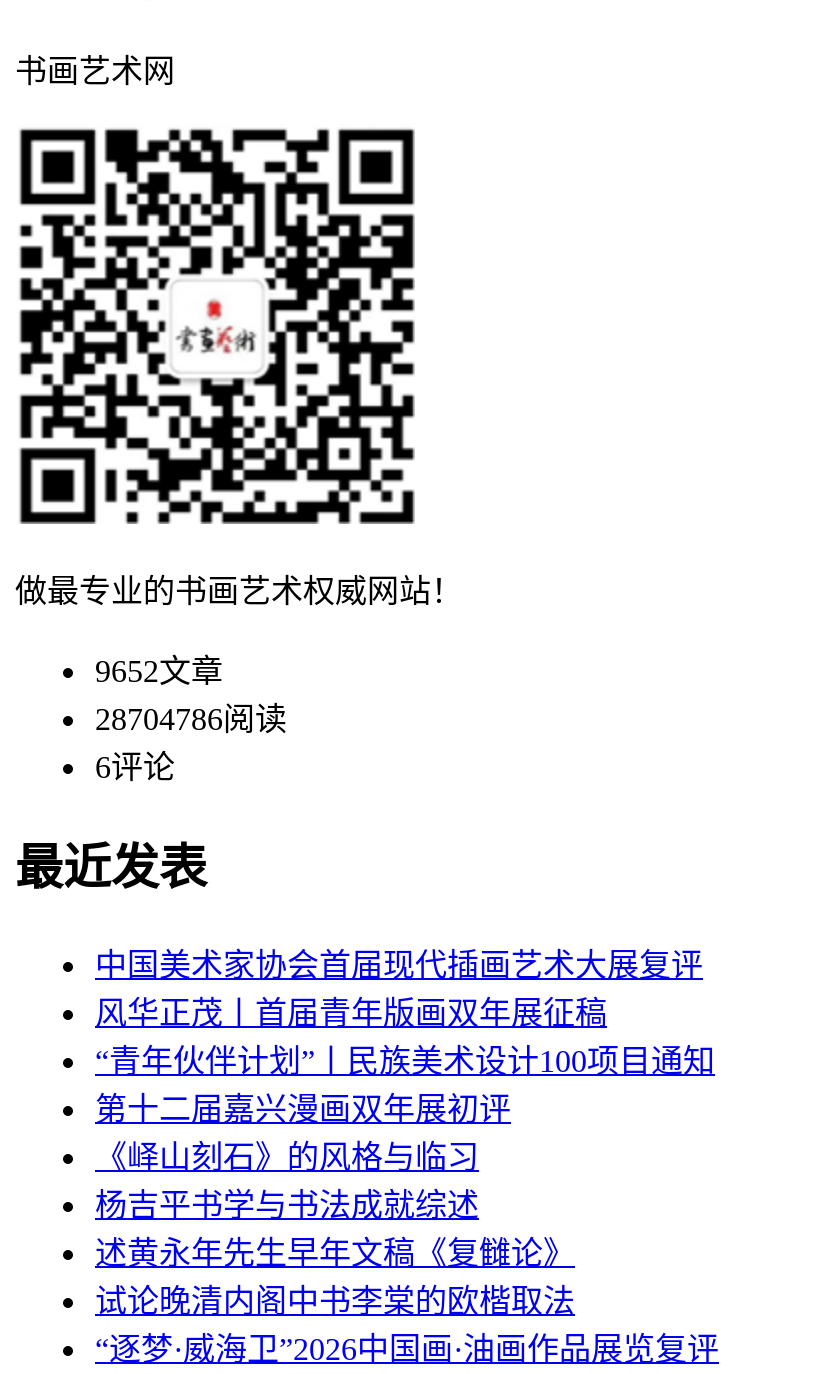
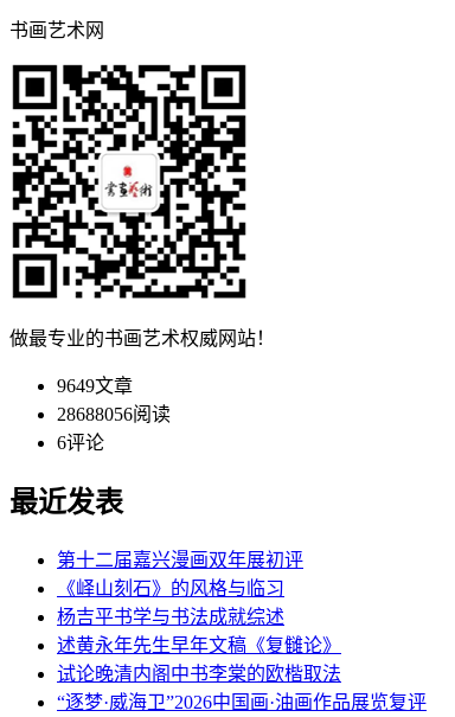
[95,655,223,689] 9652文章 -> [57,376,133,396] 9649文章
[95,703,287,737] 28704786阅读 -> [57,405,171,425] 28688056阅读
[95,948,715,1078] 中国美术家协会首届现代插画艺术大展复评 | 风华正茂丨首届青年版画双年展征稿 | “青年伙伴计划”丨民族美术设计100项目通知 -> none

